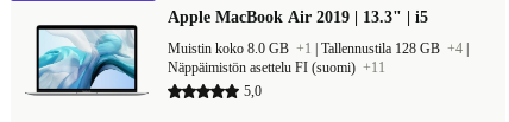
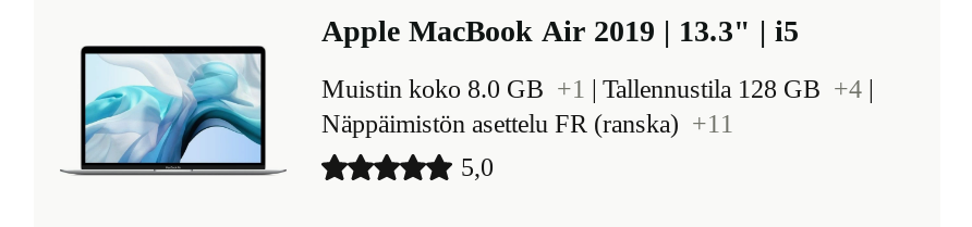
[168,59,385,76] Näppäimistön asettelu FI (suomi) +11 -> [321,109,733,139] Näppäimistön asettelu FR (ranska) +11

